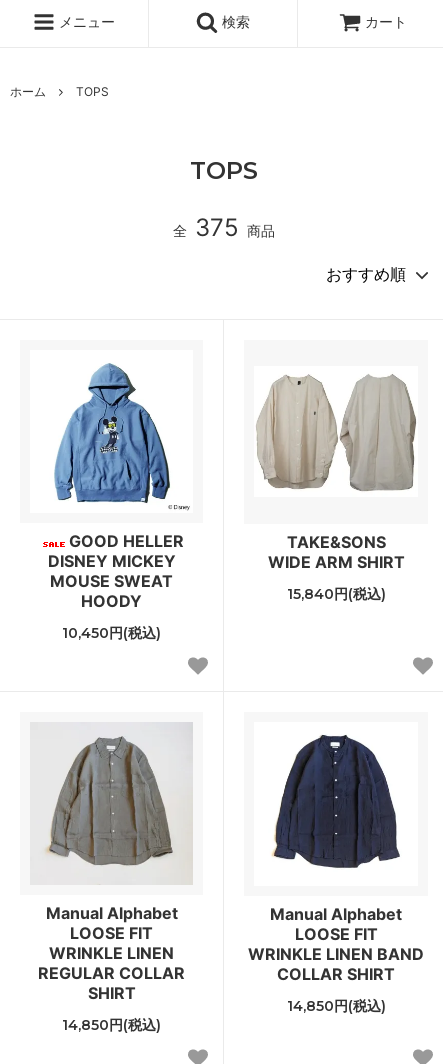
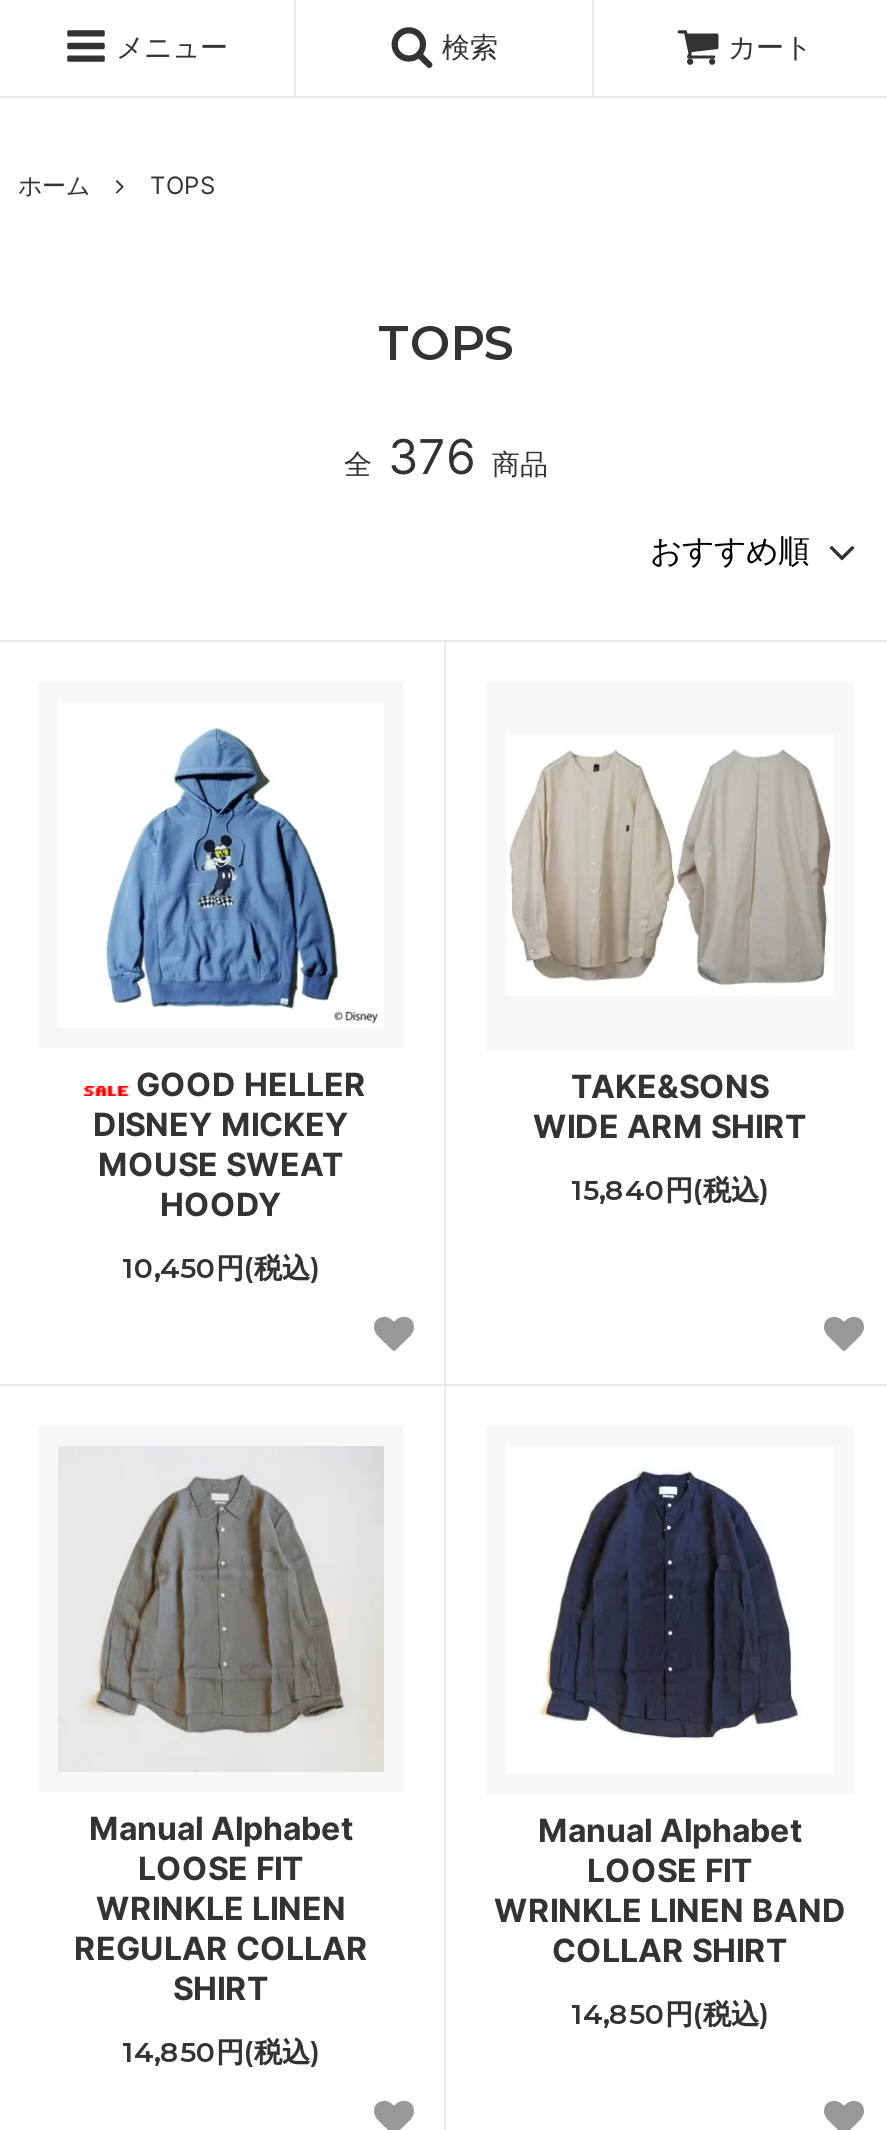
[173,213,275,242] 全 375 商品 -> [344,428,548,486] 全 376 商品

